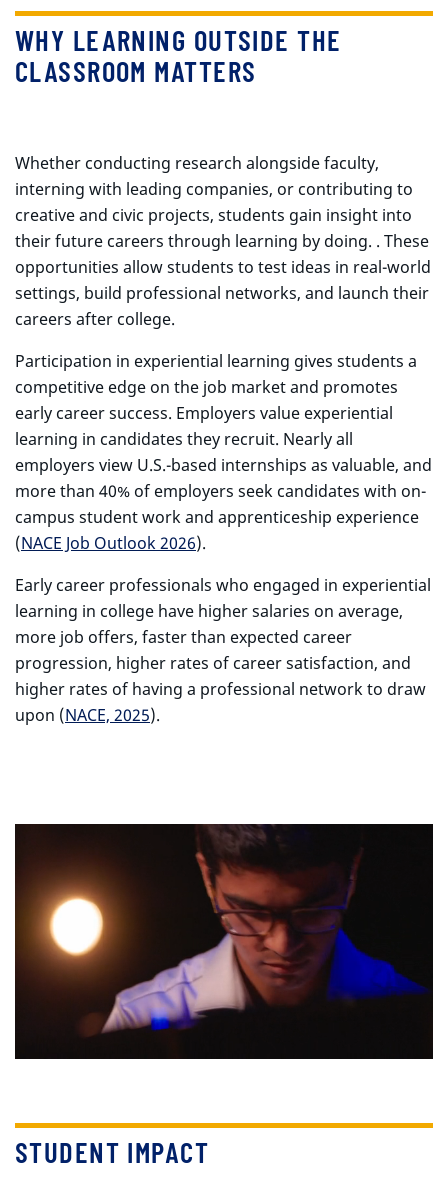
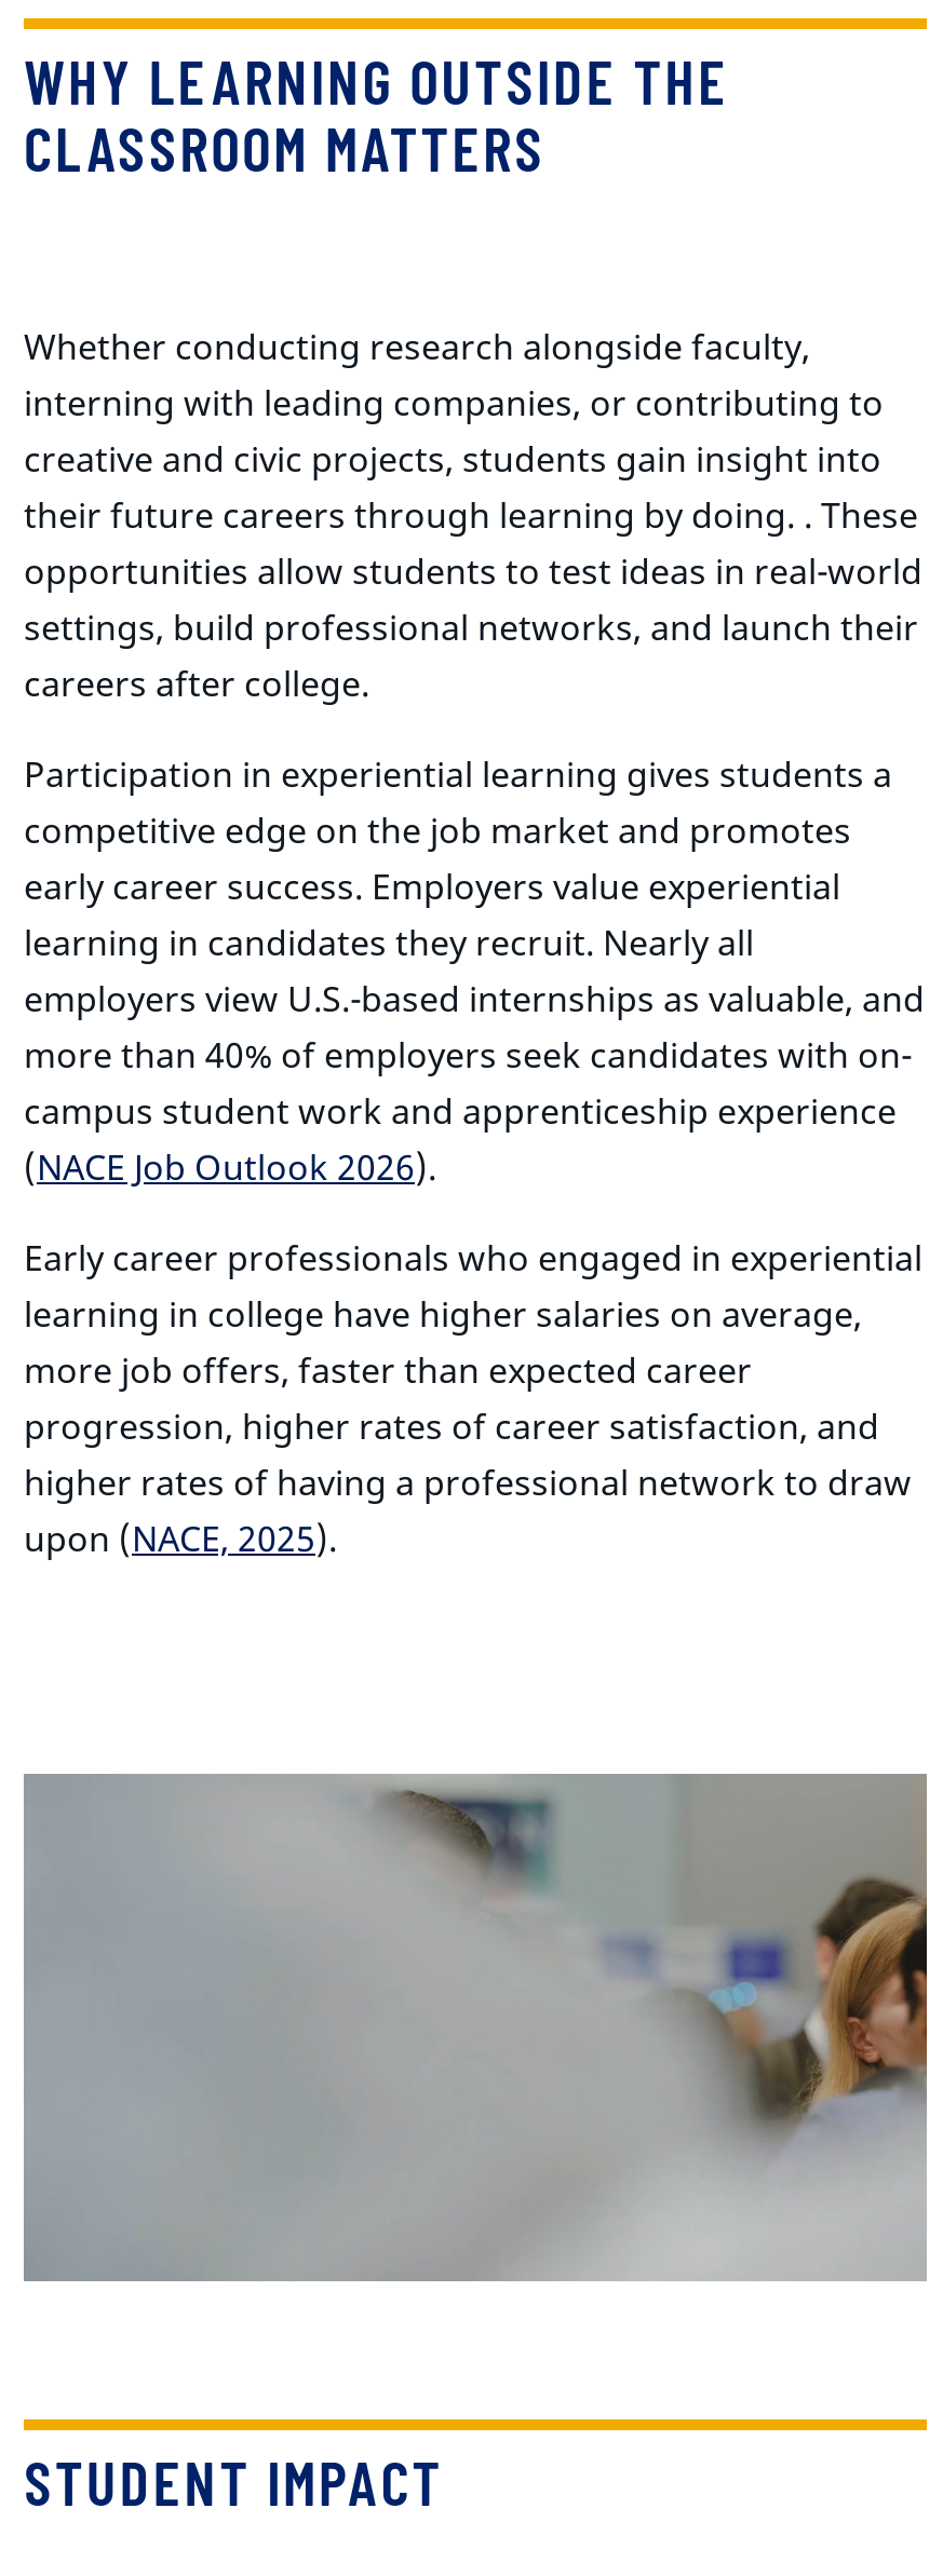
[15,824,434,1059] [image] -> [26,1776,929,2281] [image]

